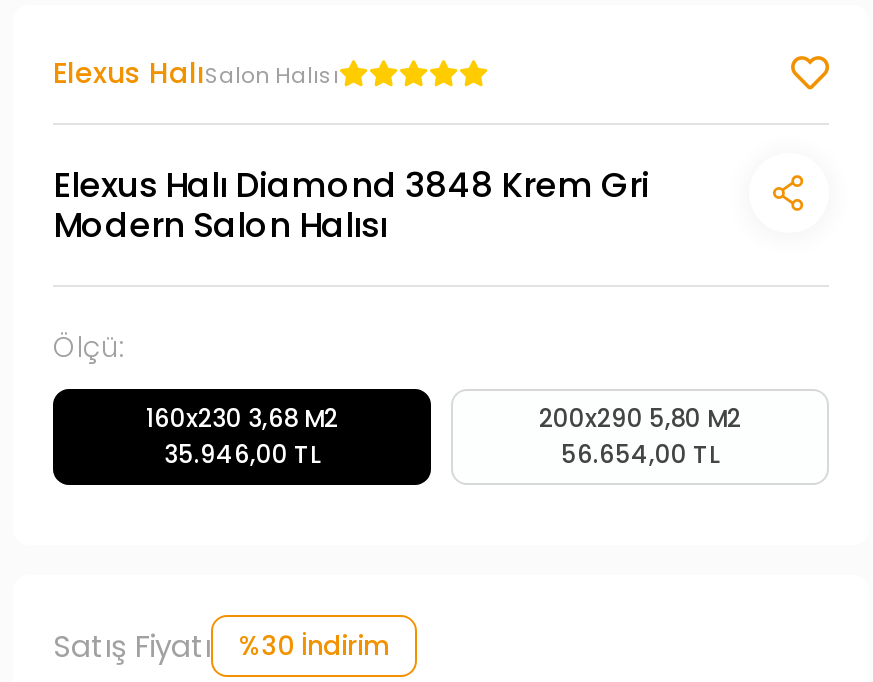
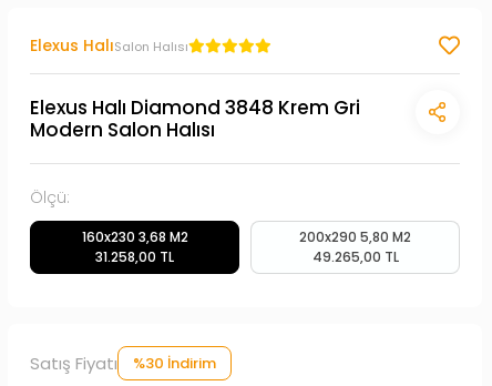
[164,437,320,471] 35.946,00 TL -> [95,247,174,266] 31.258,00 TL
[561,437,719,471] 56.654,00 TL -> [312,247,398,266] 49.265,00 TL

